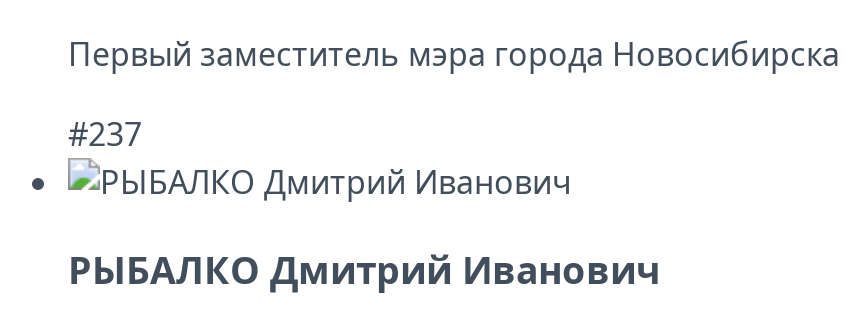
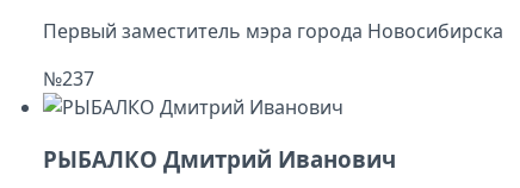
[68,111,142,155] #237 -> [43,65,94,91] №237

